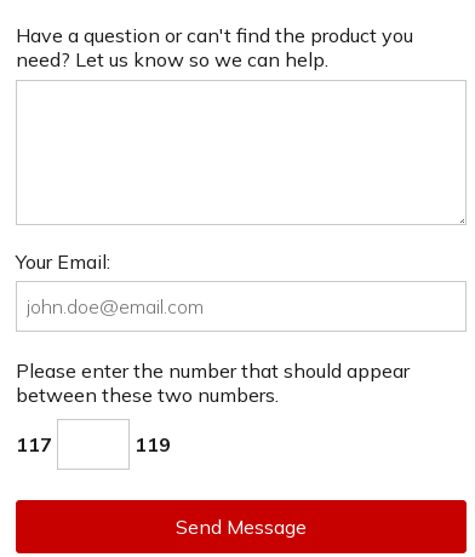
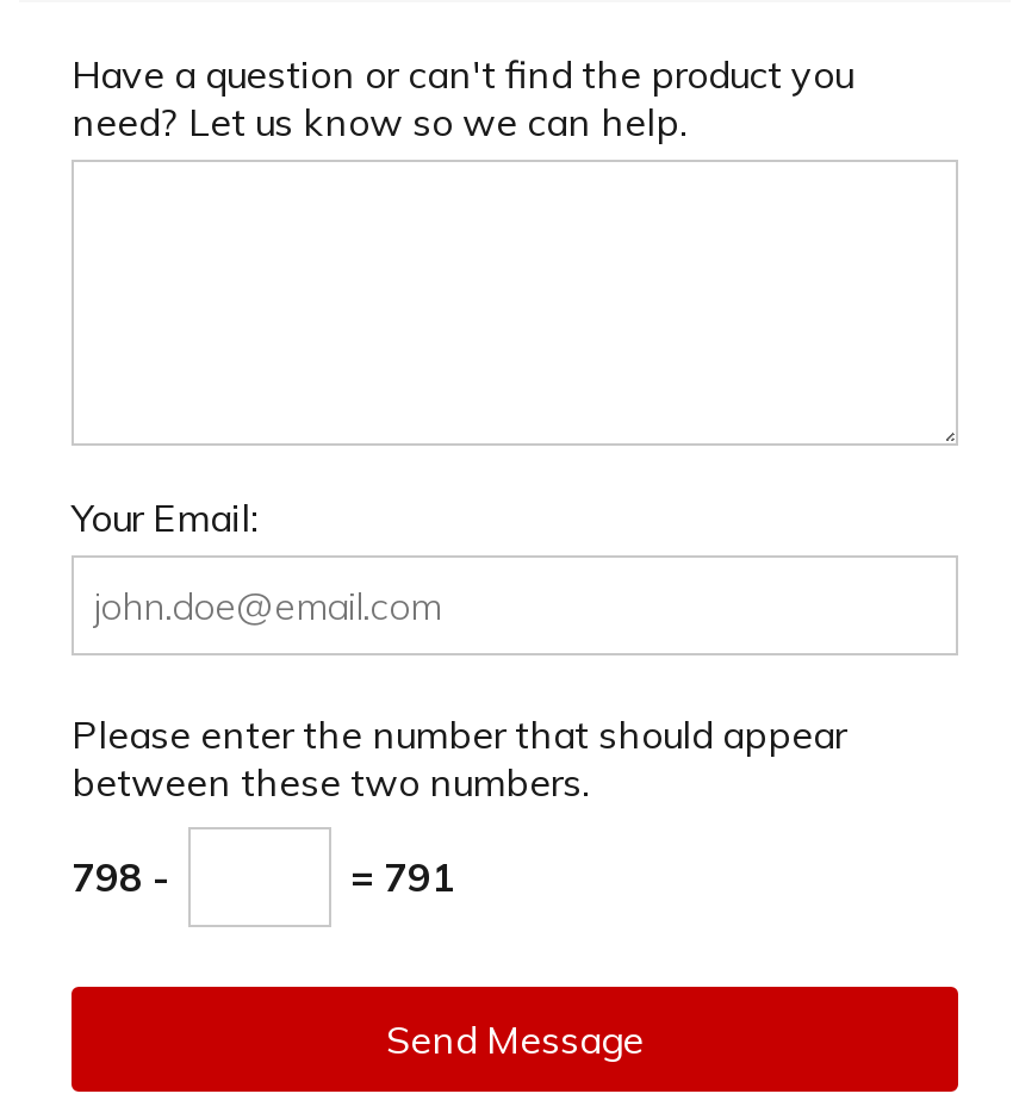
[16,432,171,457] 117 | 119 -> [72,854,455,901] 798 - | = 791

